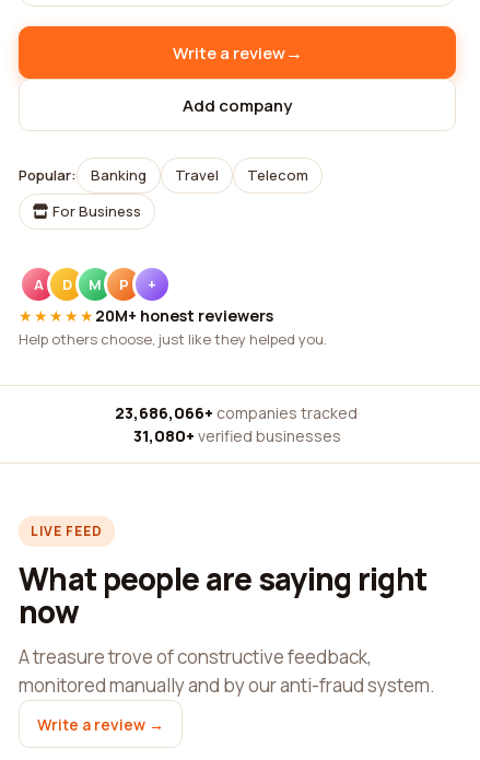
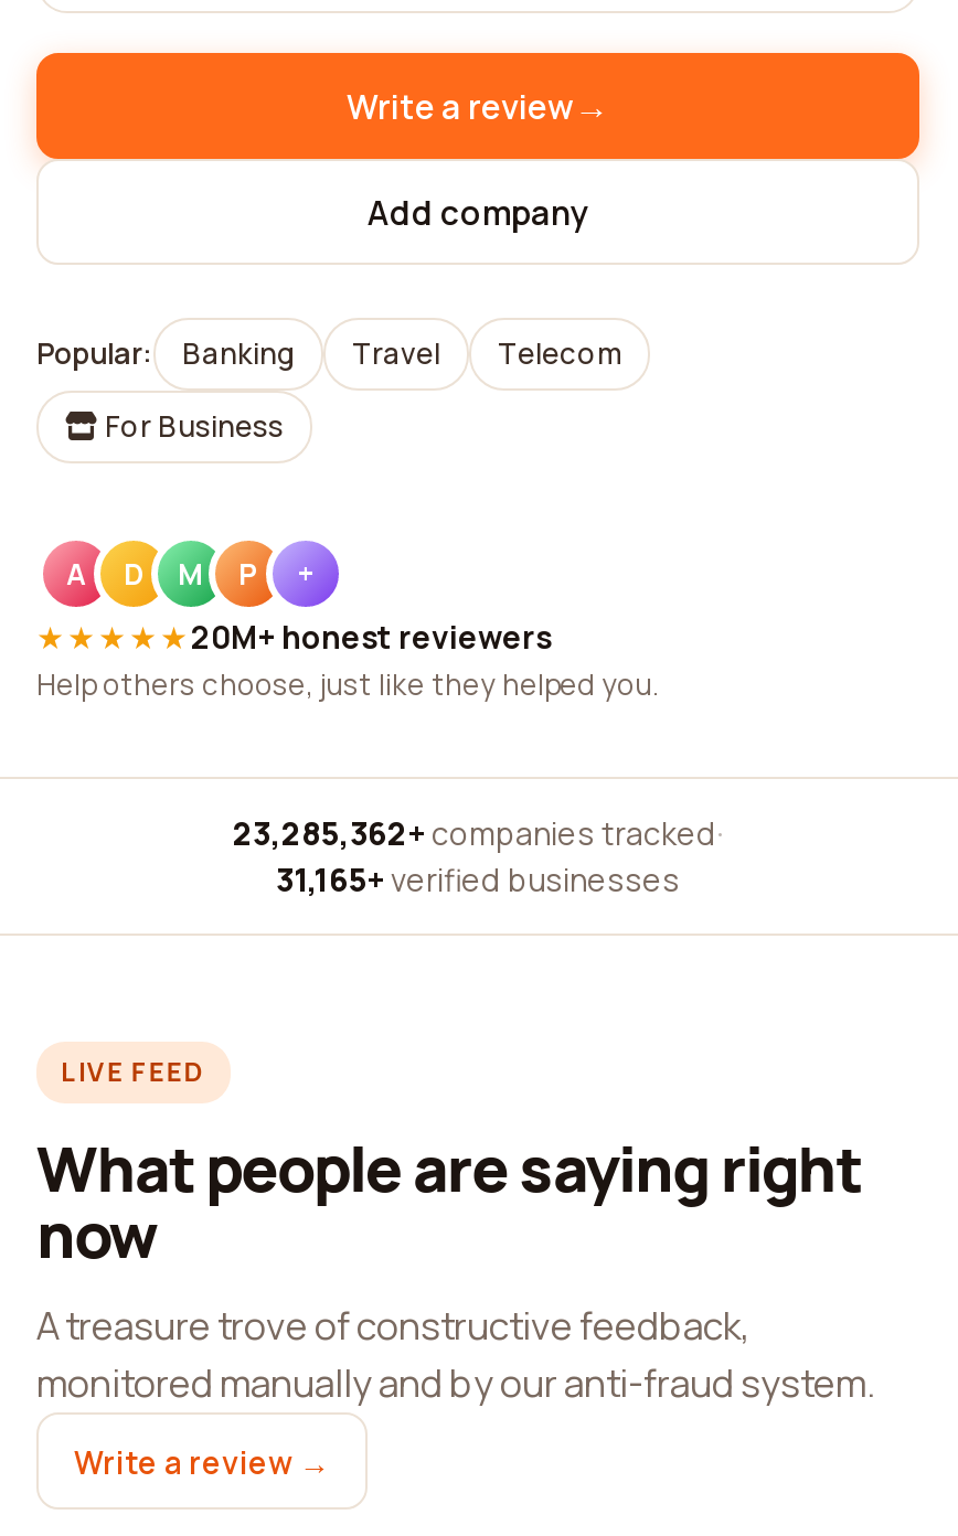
[114,402,360,423] 23,686,066+ companies tracked · -> [233,812,723,854] 23,285,362+ companies tracked ·
[133,425,341,446] 31,080+ verified businesses -> [276,858,680,900] 31,165+ verified businesses

